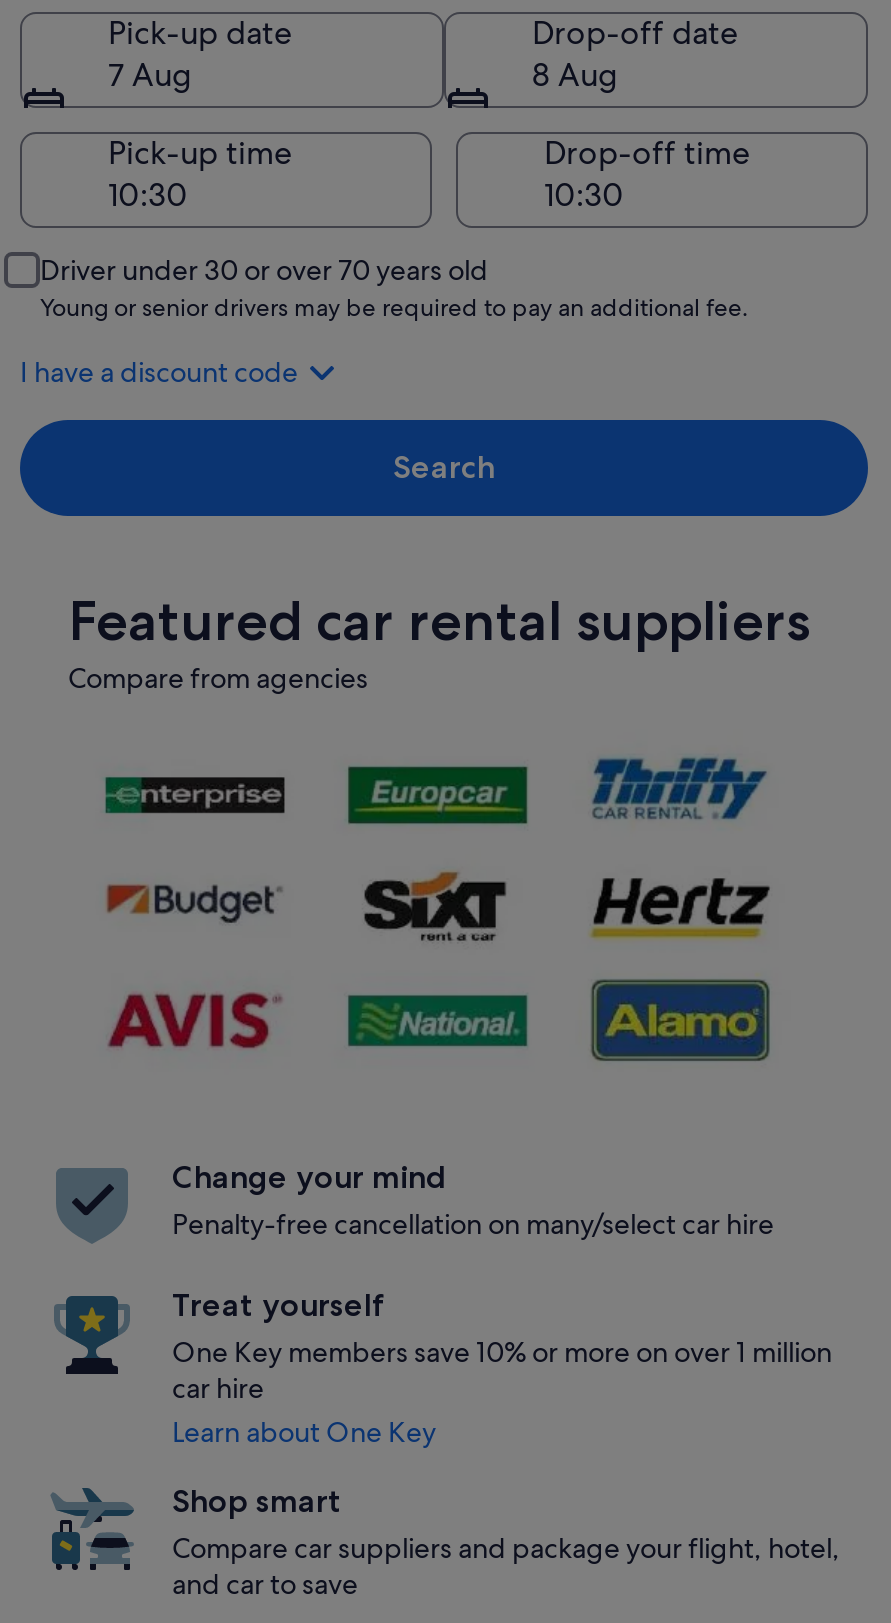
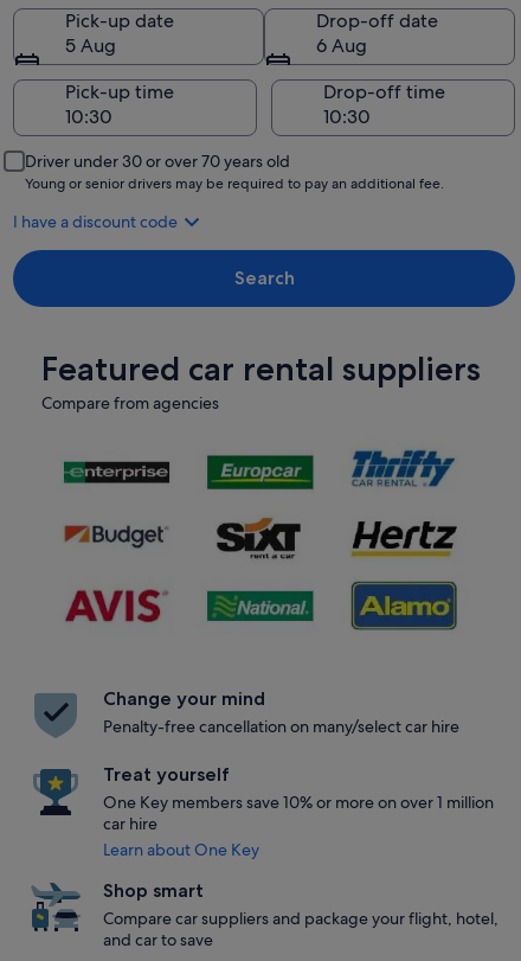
[108,54,192,96] 7 Aug -> [65,33,116,58] 5 Aug
[532,54,618,96] 8 Aug -> [316,33,367,58] 6 Aug

